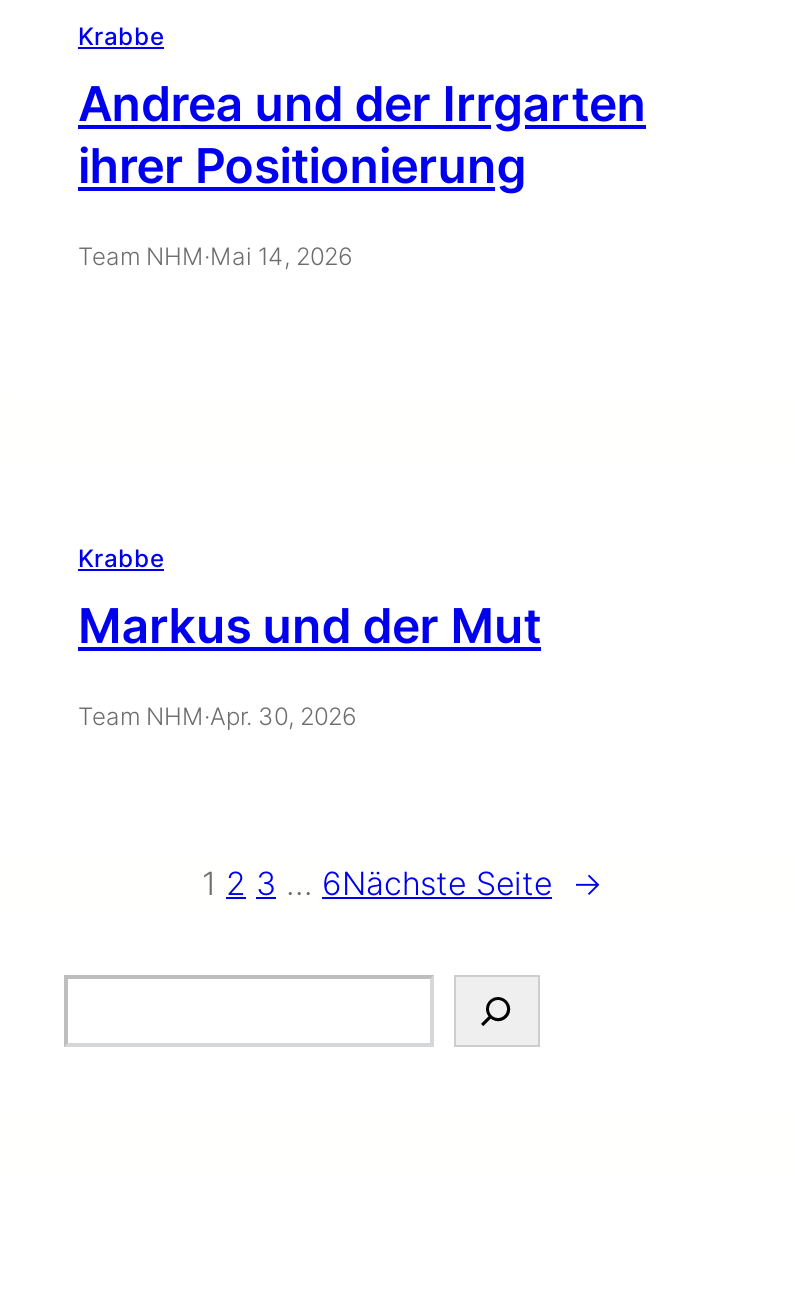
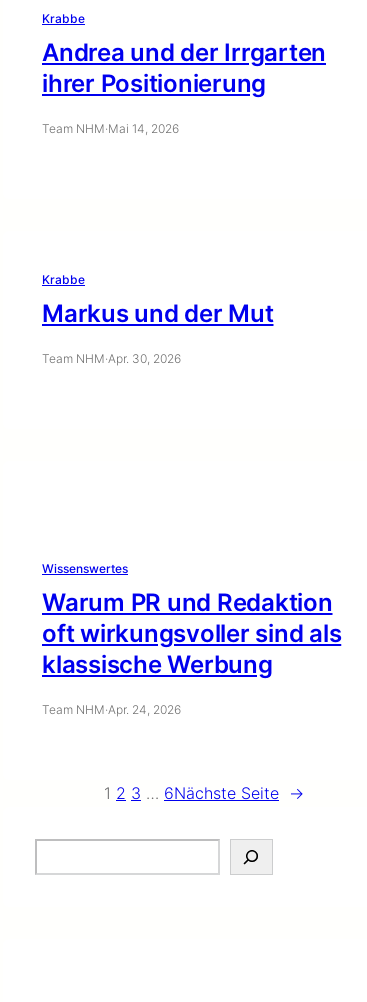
none -> [42,561,341,717] Wissenswertes | Warum PR und Redaktion | oft wirkungsvoller sind als | klassische Werbung | Team NHM·Apr. 24, 2026

